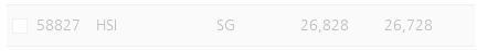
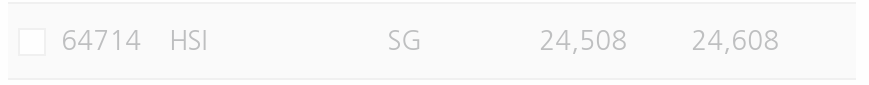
[36,16,117,35] 58827 HSI -> [62,24,208,58] 64714 HSI
[300,16,349,35] 26,828 -> [540,24,628,58] 24,508
[384,16,433,35] 26,728 -> [692,24,780,58] 24,608

